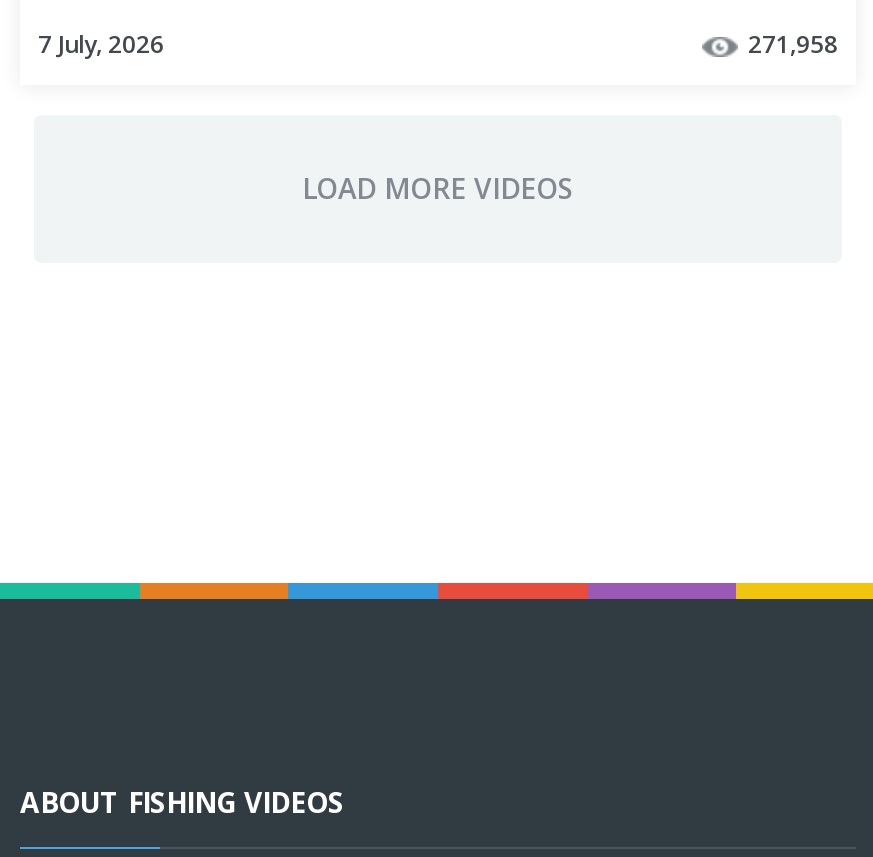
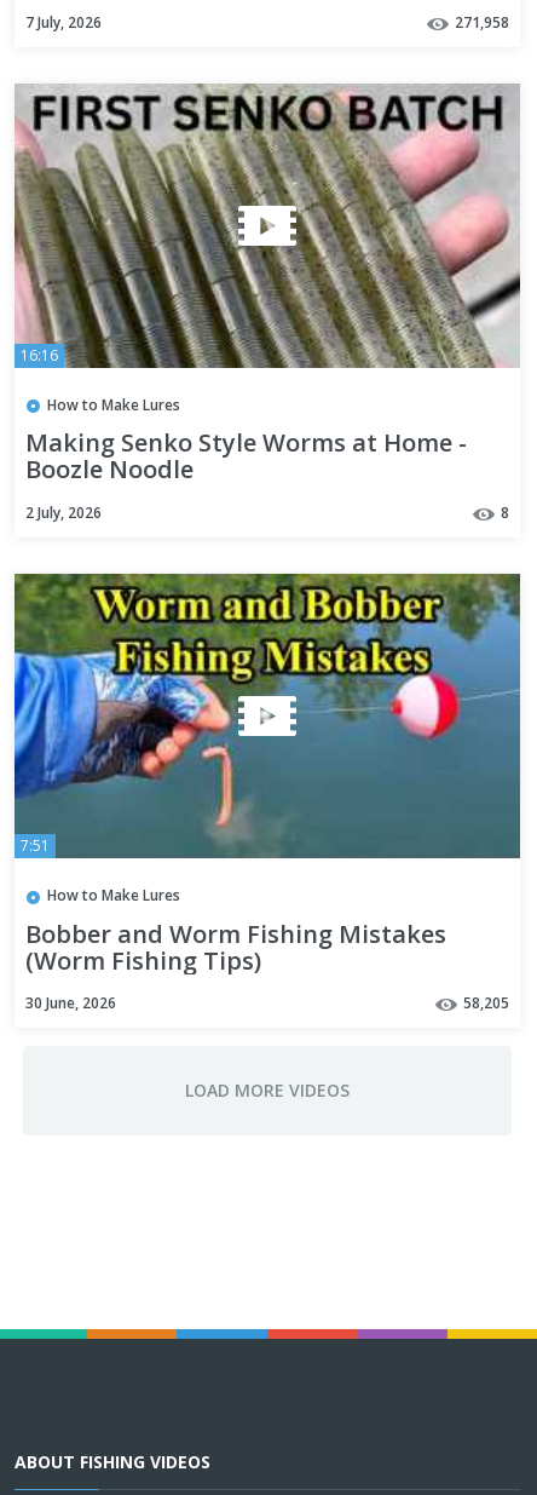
none -> [13,82,521,523] [image] | 16:16 | How to Make Lures | Making Senko Style Worms at Home - | Boozle Noodle | 2 July, 2026 | 8
none -> [13,573,521,1014] [image] | 7:51 | How to Make Lures | Bobber and Worm Fishing Mistakes | (Worm Fishing Tips) | 30 June, 2026 | 58,205

